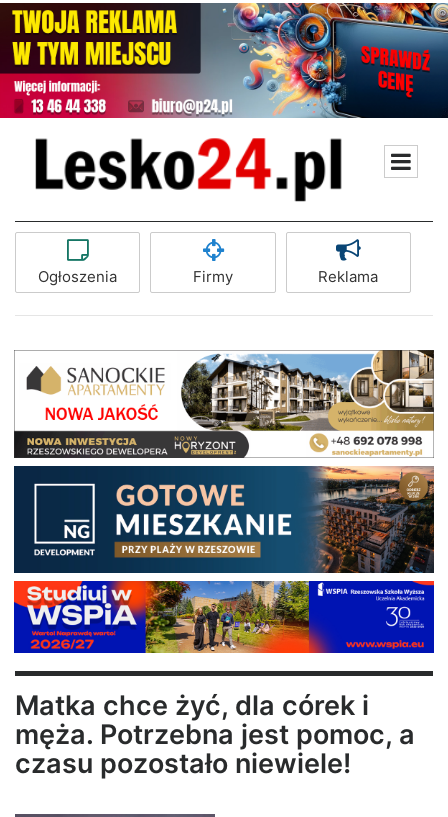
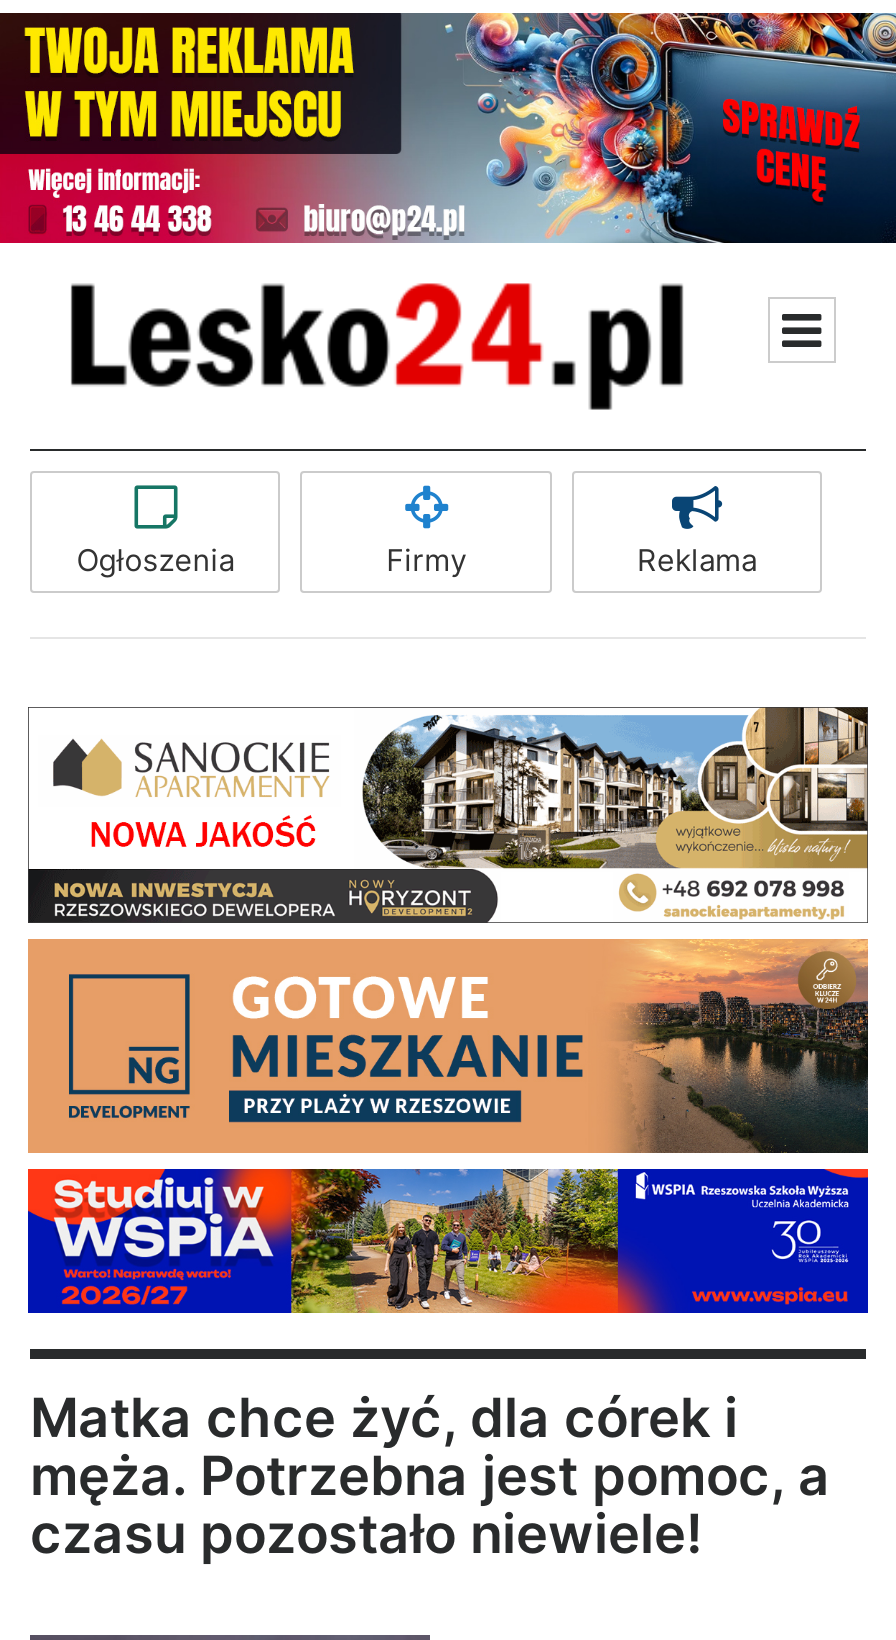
[13,465,435,574] [image] -> [26,937,870,1155] [image]

